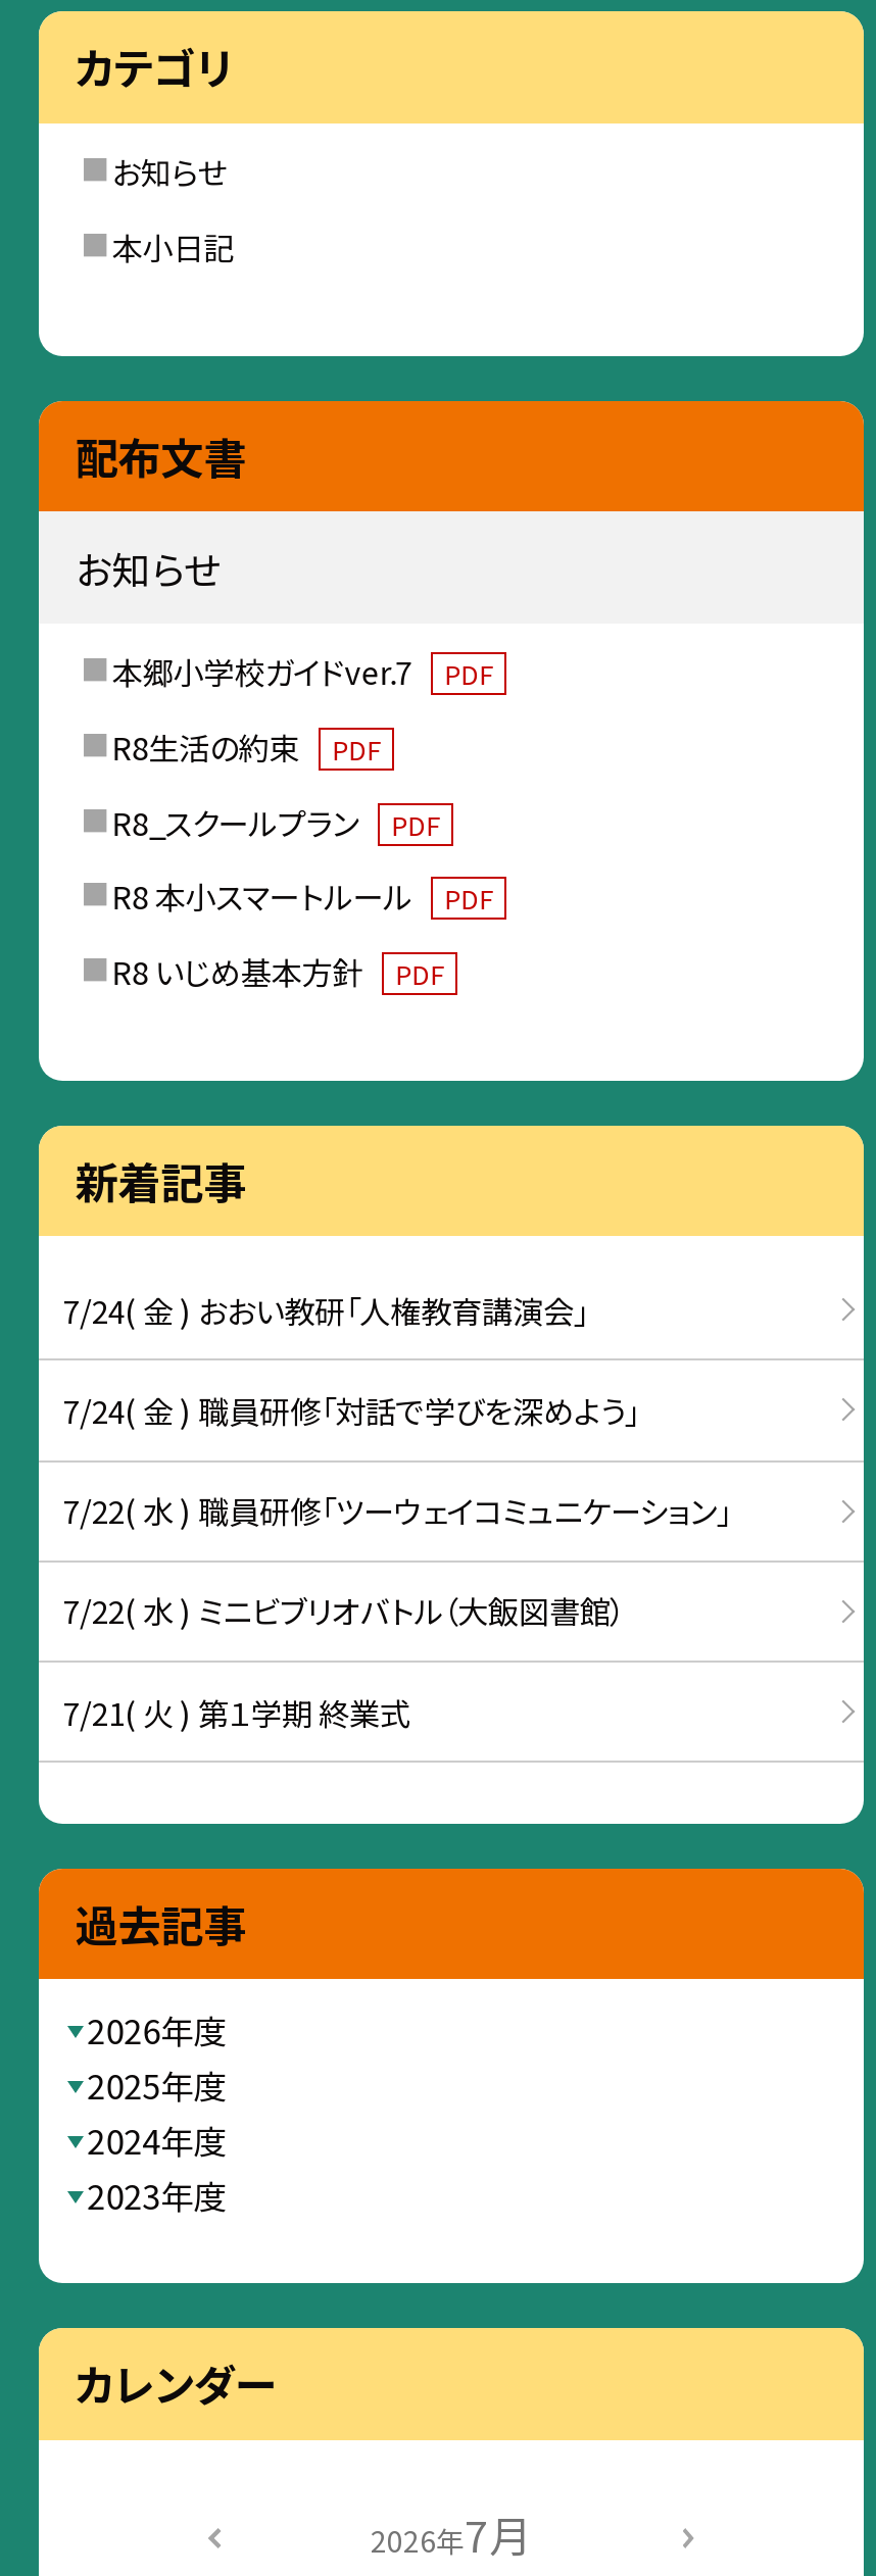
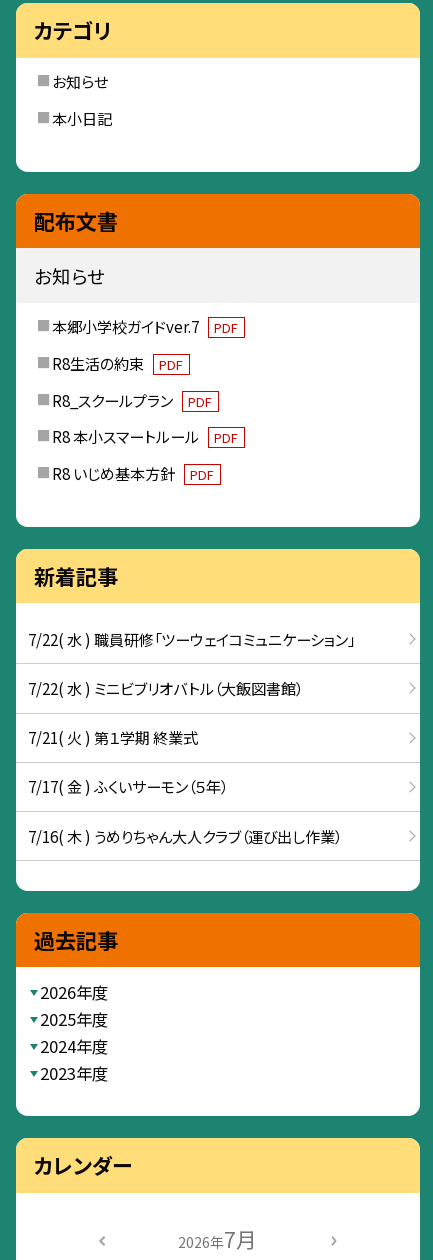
[63,1286,639,1432] 7/24( 金 ) おおい教研「人権教育講演会」 | 7/24( 金 ) 職員研修「対話で学びを深めよう」 -> none
moved [63,1487,731,1734] -> [28,628,355,748]: 7/22( 水 ) 職員研修「ツーウェイコミュニケーション」 | 7/22( 水 ) ミニビブリオバトル（大飯図書館） | 7/21( 火 ) 第１学期 終業式
none -> [28,775,342,847] 7/17( 金 ) ふくいサーモン（５年） | 7/16( 木 ) うめりちゃん大人クラブ（運び出し作業）

